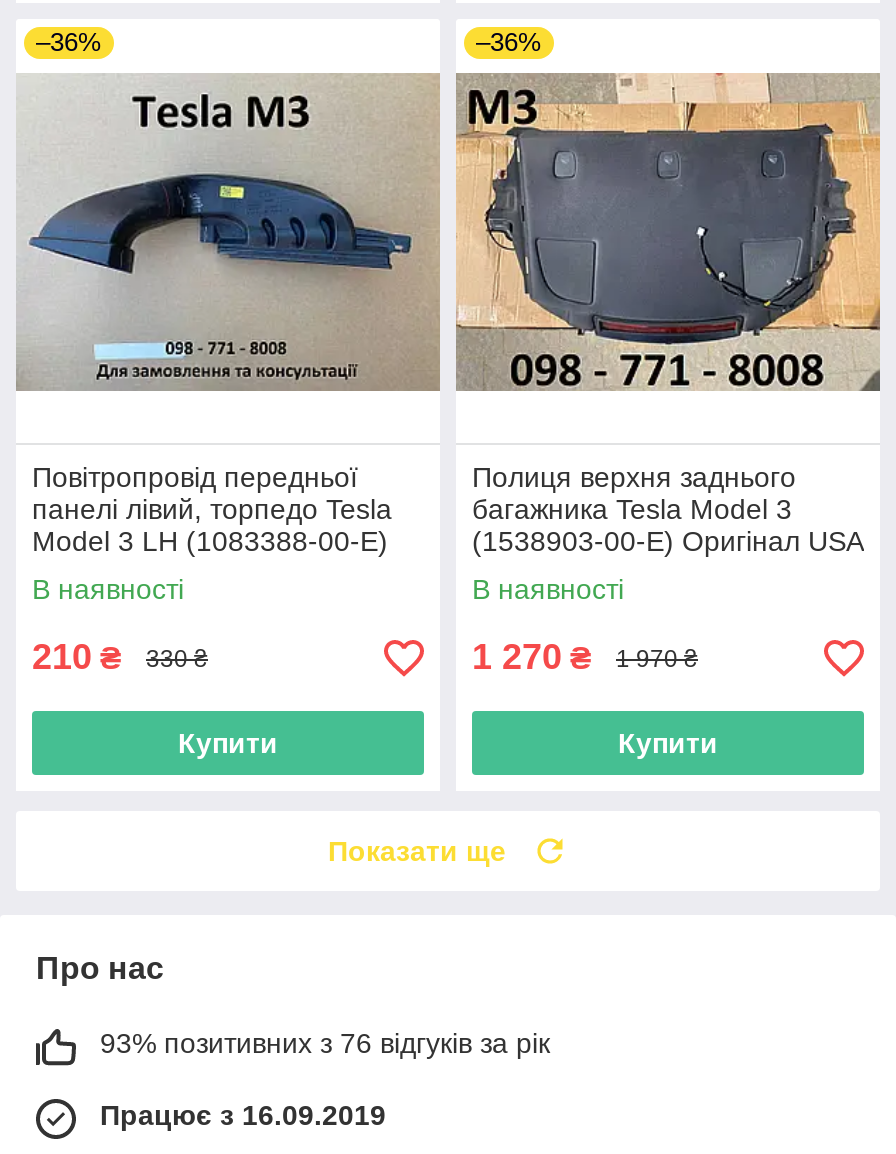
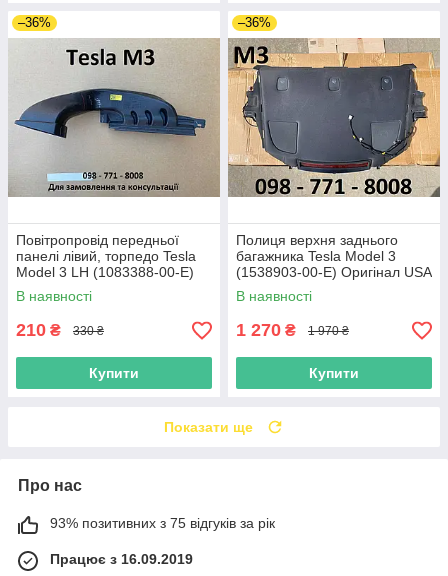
[100,1028,550,1060] 93% позитивних з 76 відгуків за рік -> [50,515,275,531] 93% позитивних з 75 відгуків за рік

